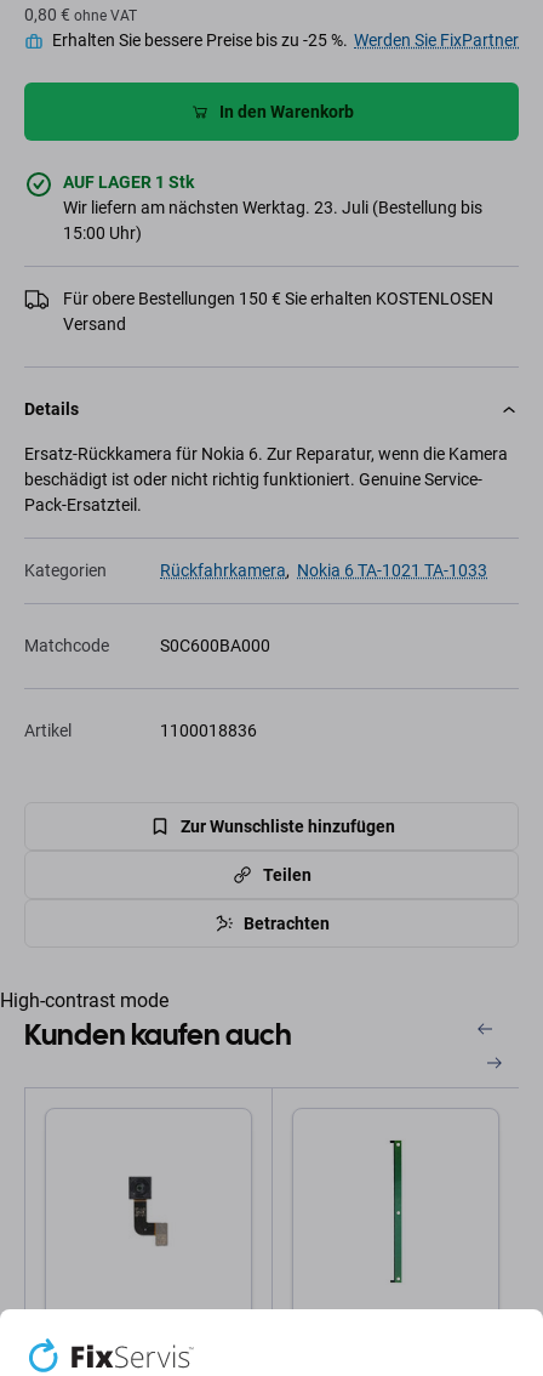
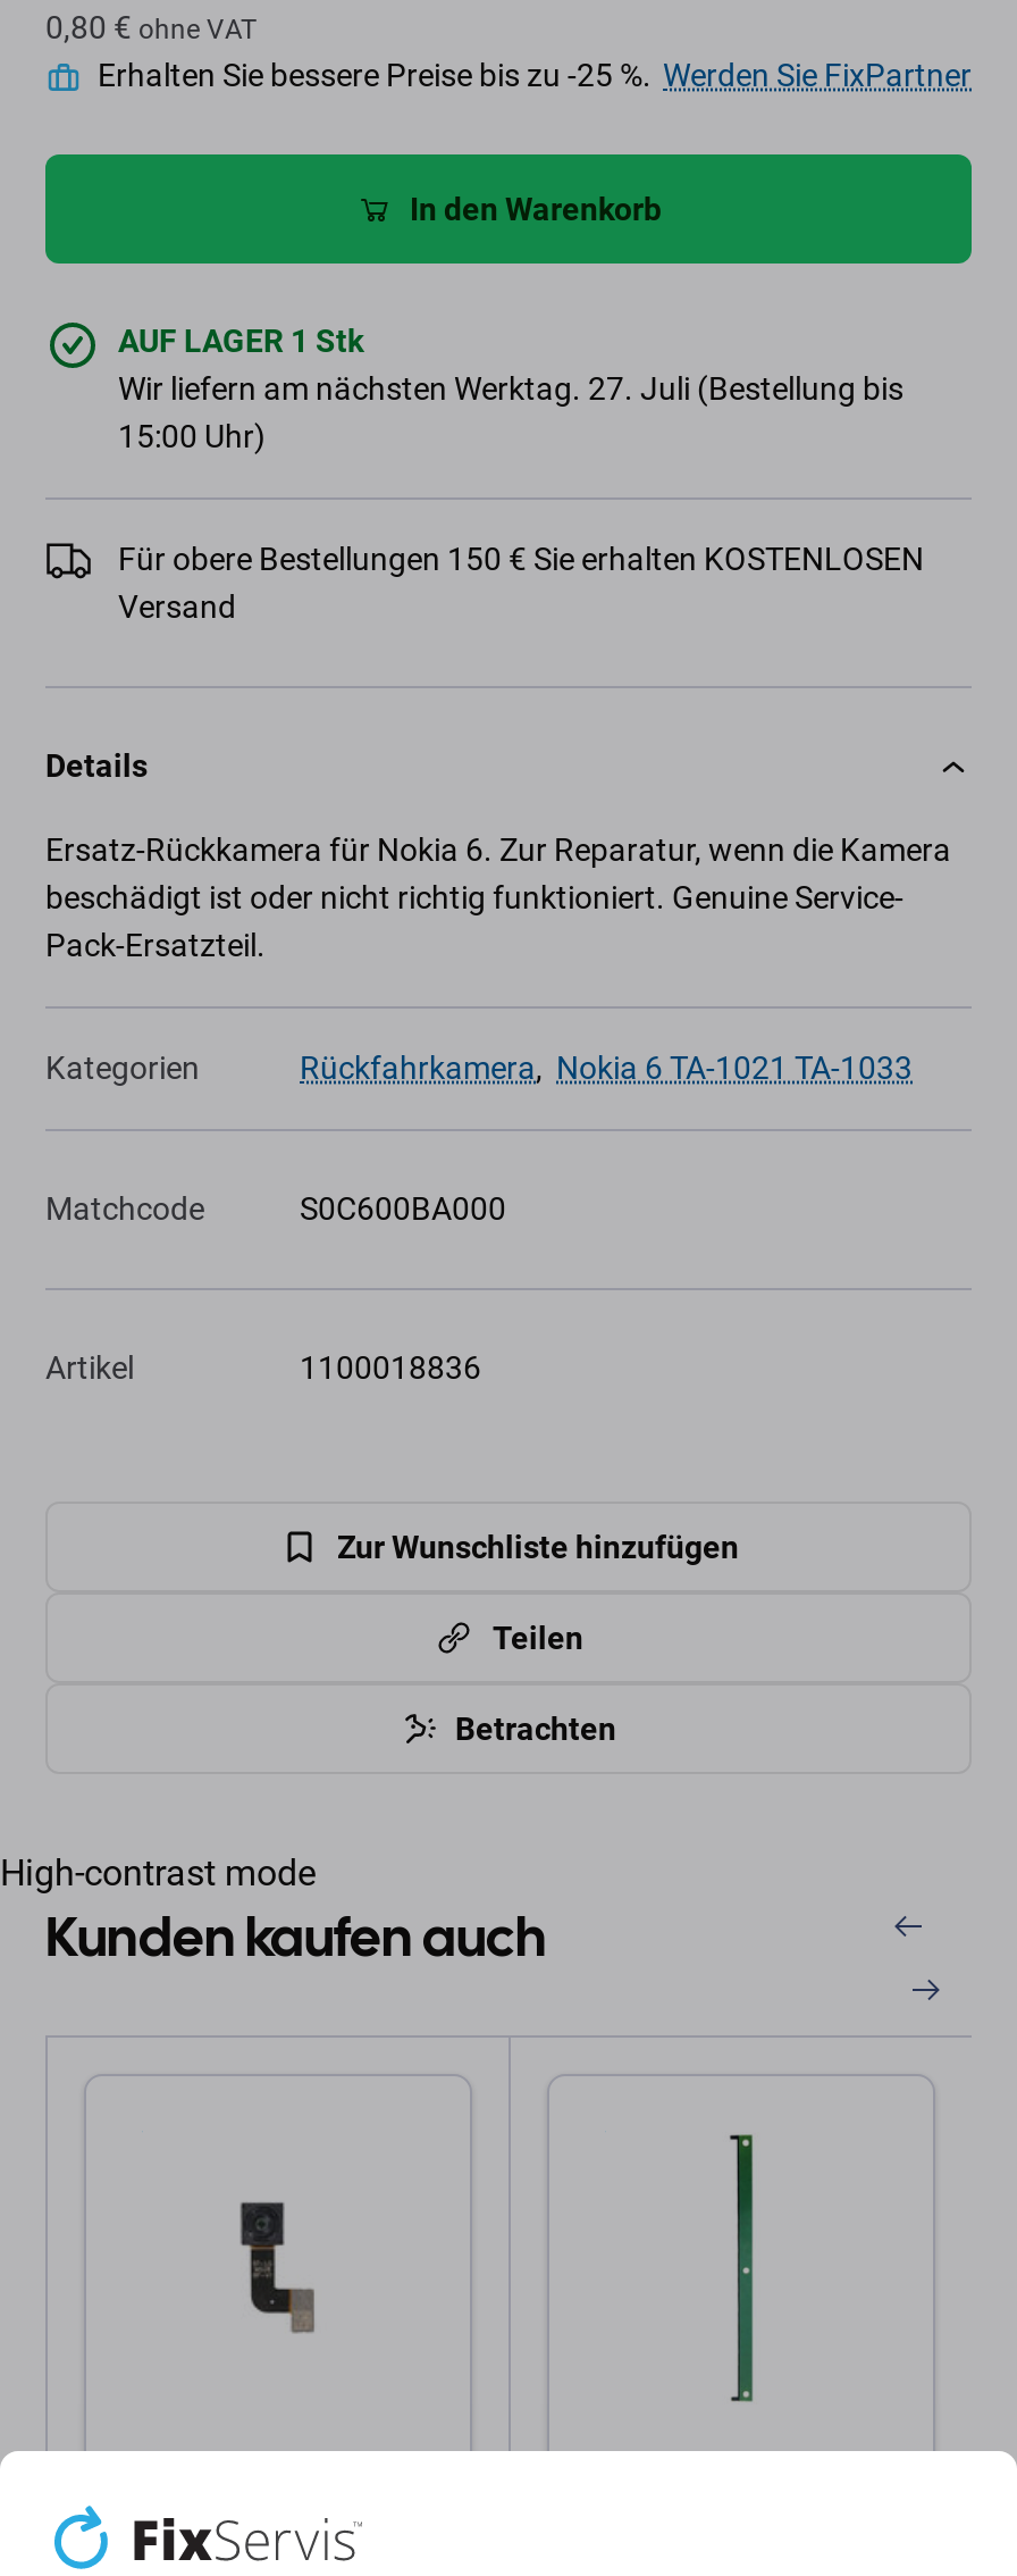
[63,198,482,217] Wir liefern am nächsten Werktag. 23. Juli (Bestellung bis -> [118,370,903,407] Wir liefern am nächsten Werktag. 27. Juli (Bestellung bis

